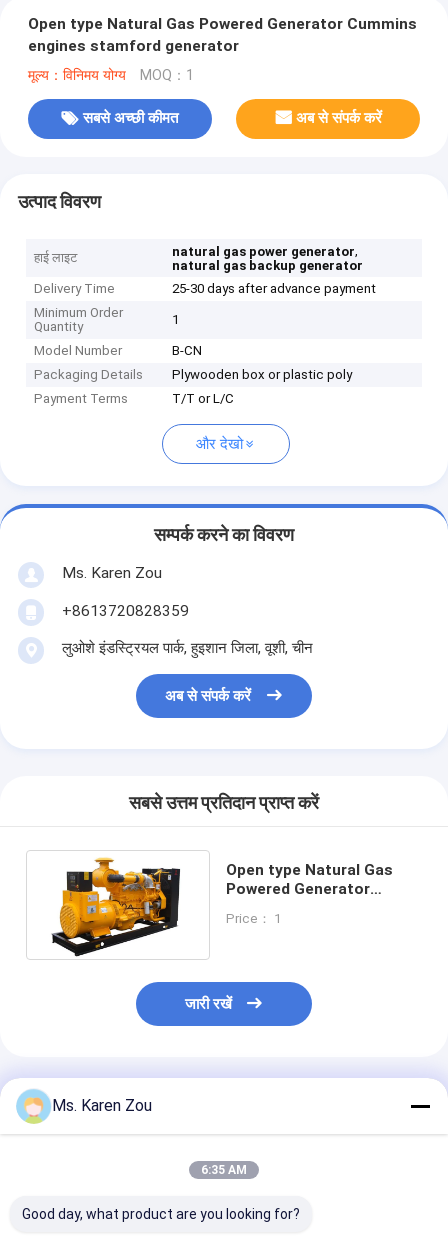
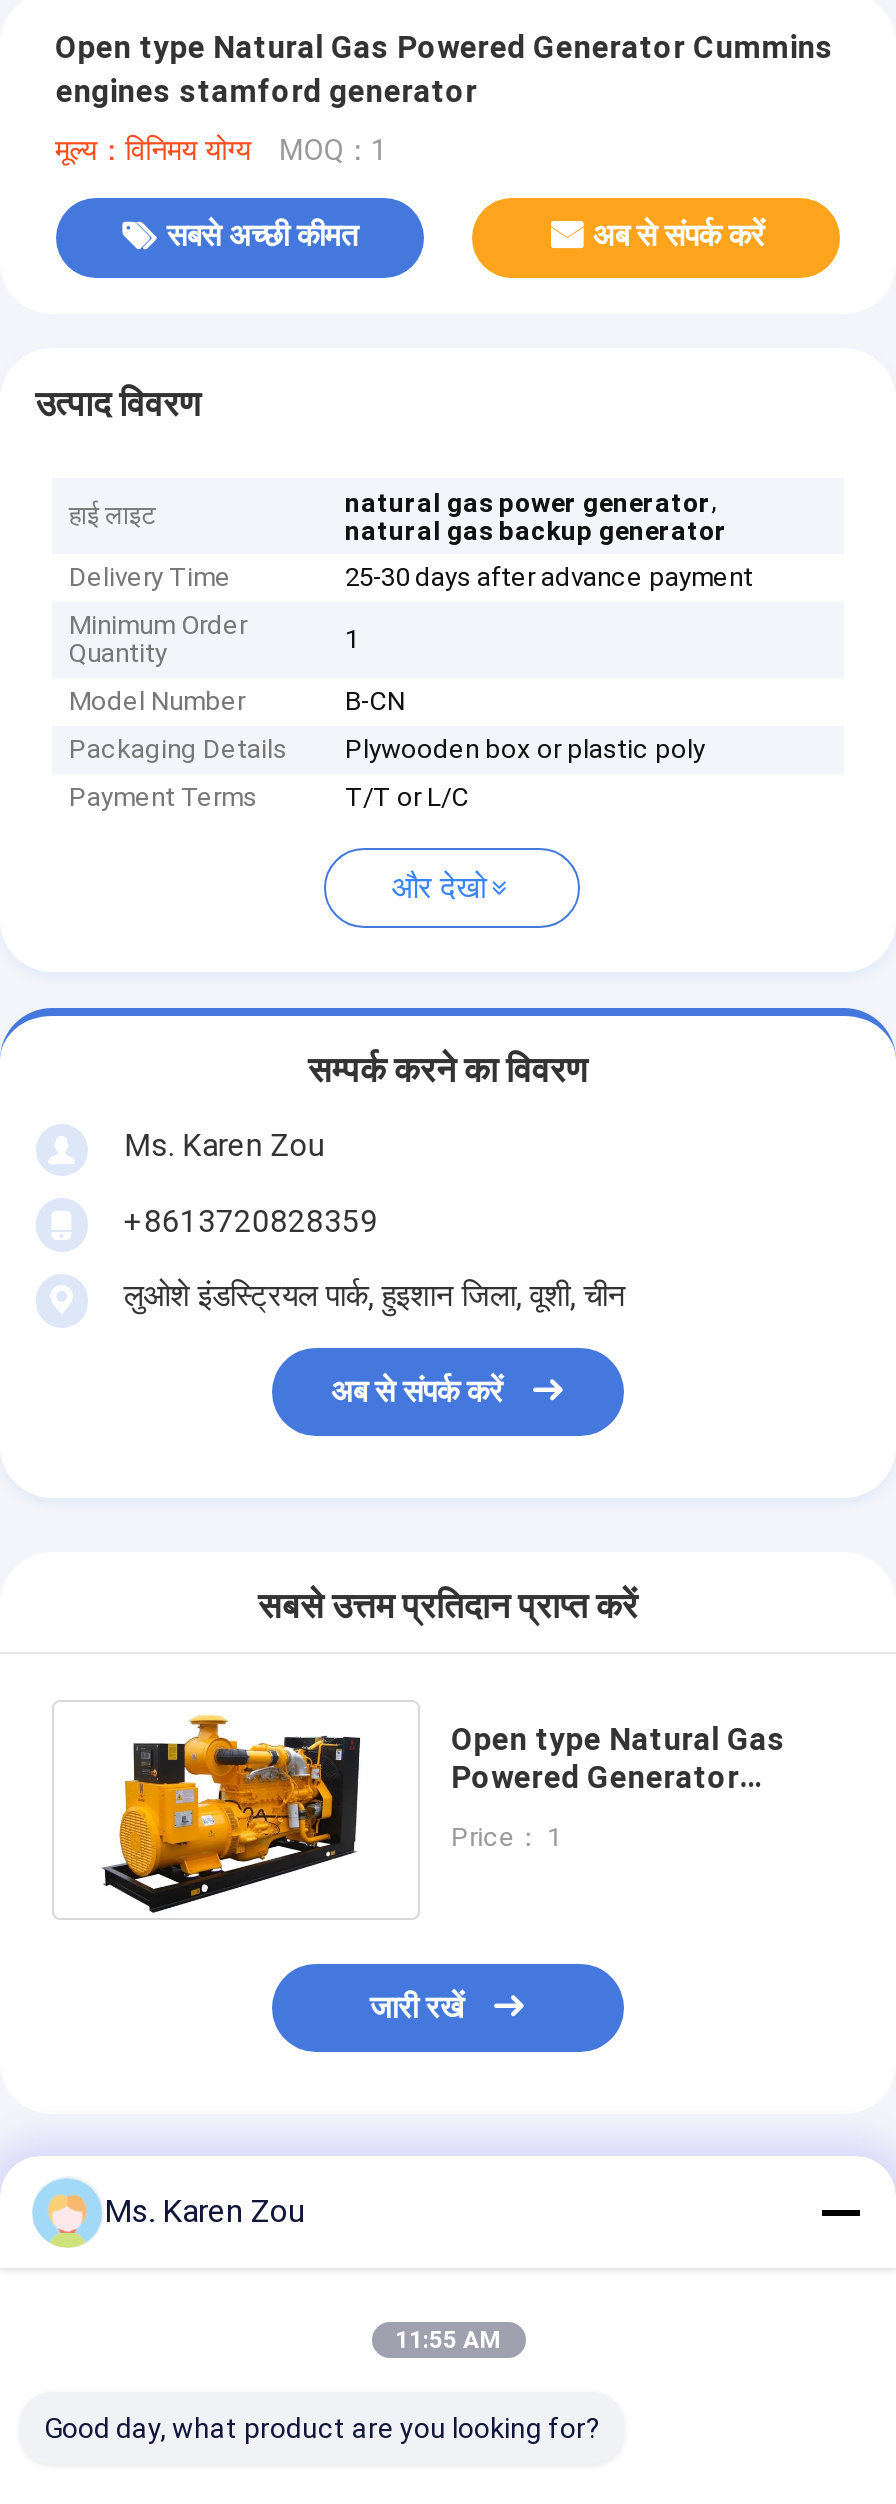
[201,1163,247,1177] 6:35 AM -> [395,2326,501,2354] 11:55 AM

